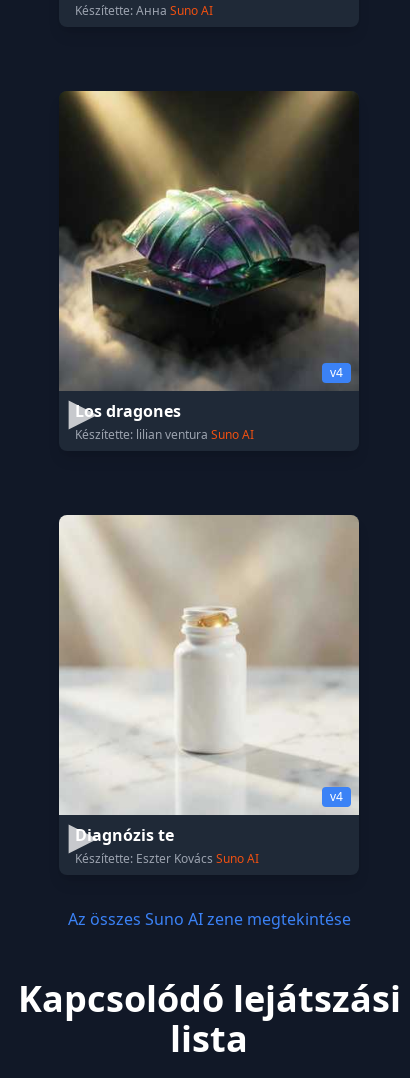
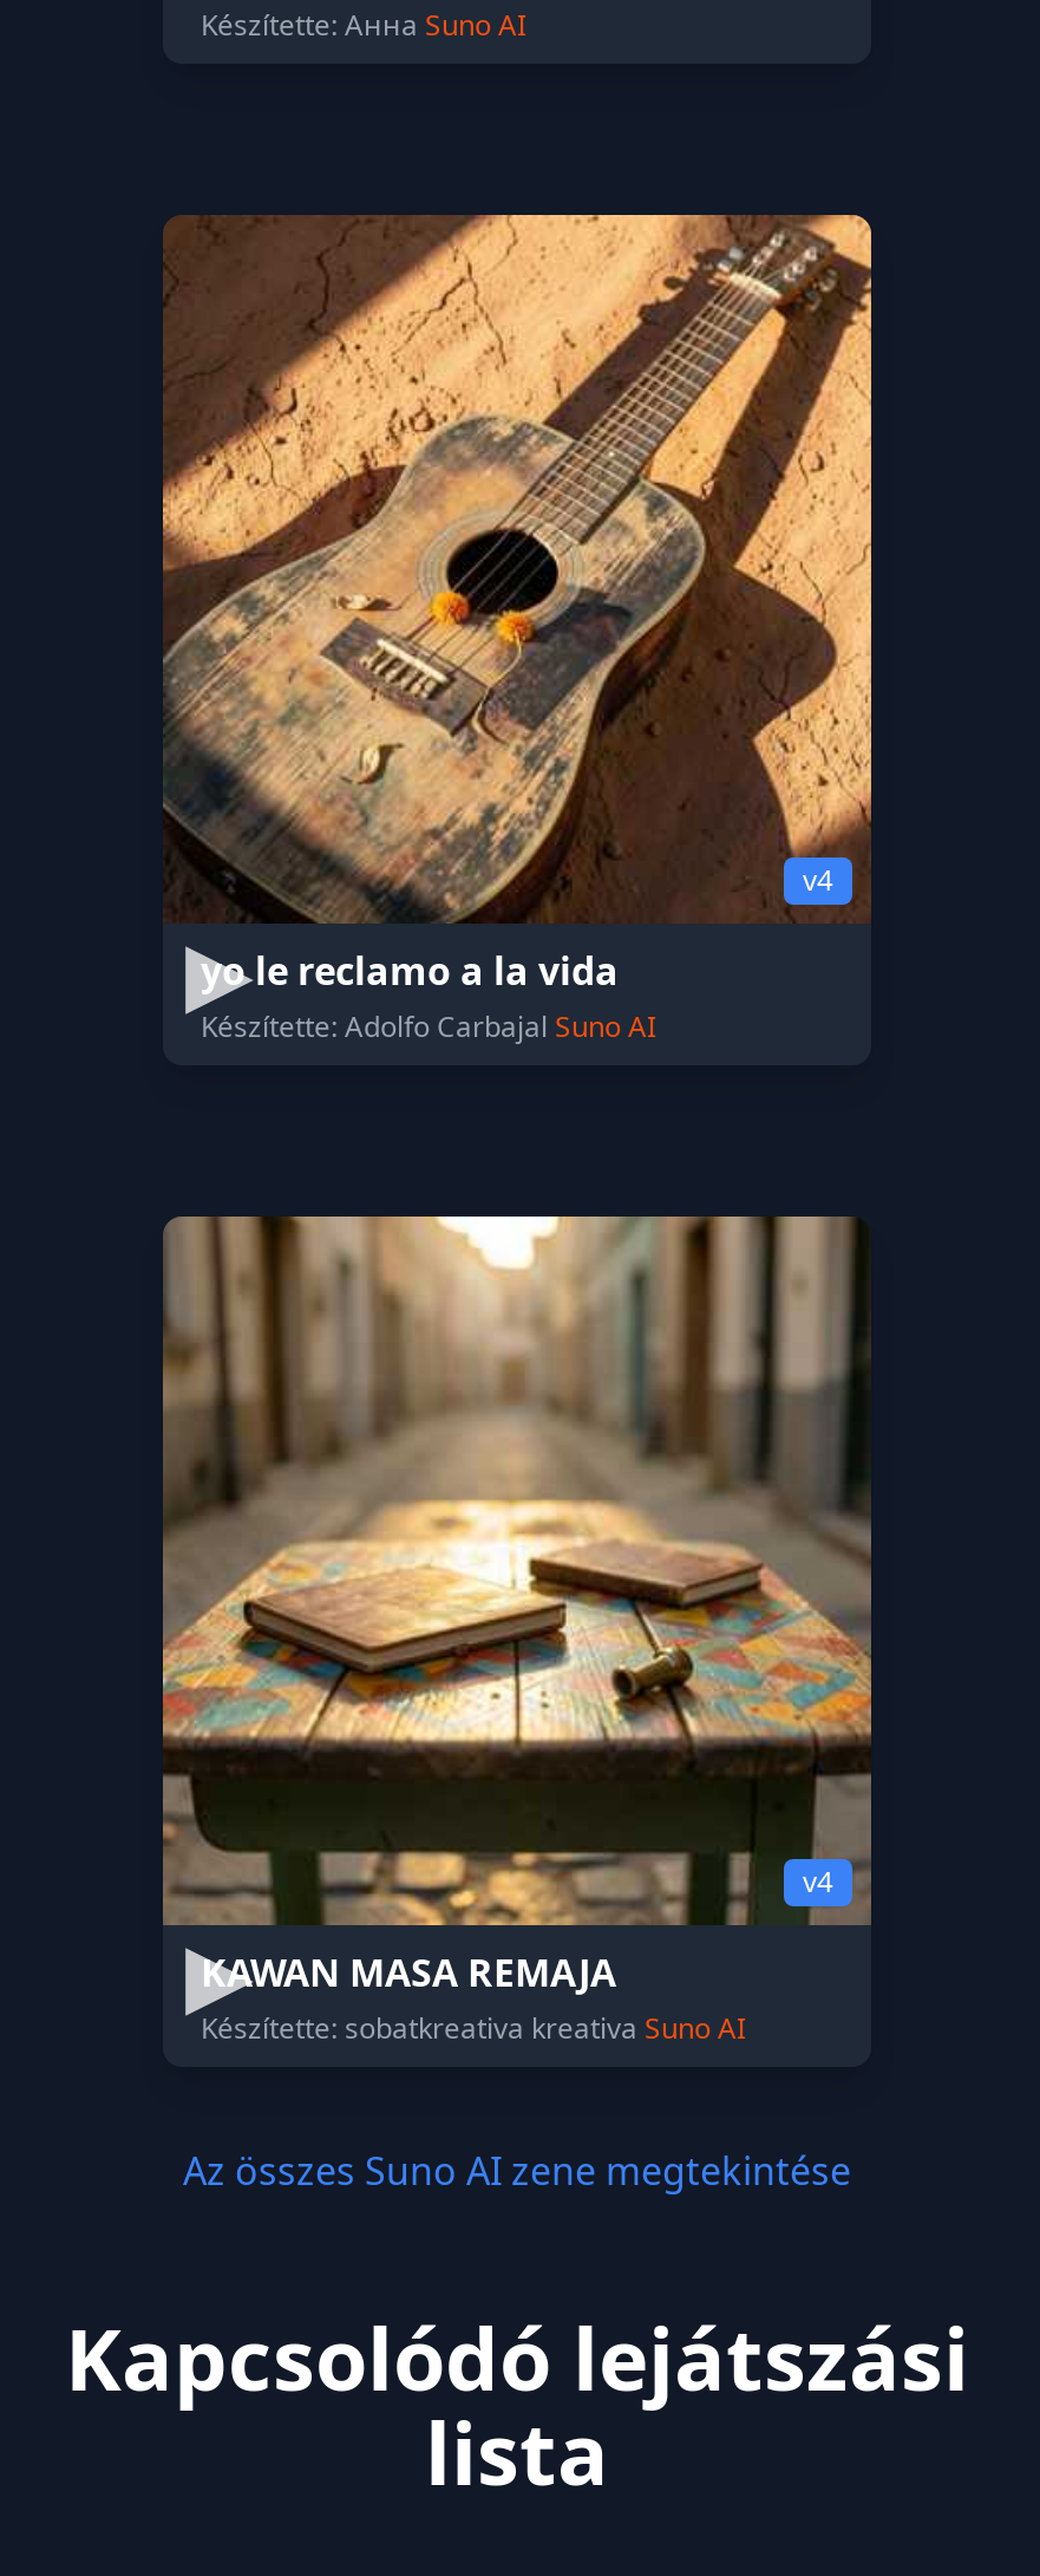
[58,90,359,443] [image] | Los dragones | Készítette: lilian ventura Suno AI -> [161,213,874,1046] [image] | yo le reclamo a la vida | Készítette: Adolfo Carbajal Suno AI
[58,514,360,867] [image] | Diagnózis te | Készítette: Eszter Kovács Suno AI -> [161,1214,874,2048] [image] | KAWAN MASA REMAJA | Készítette: sobatkreativa kreativa Suno AI

